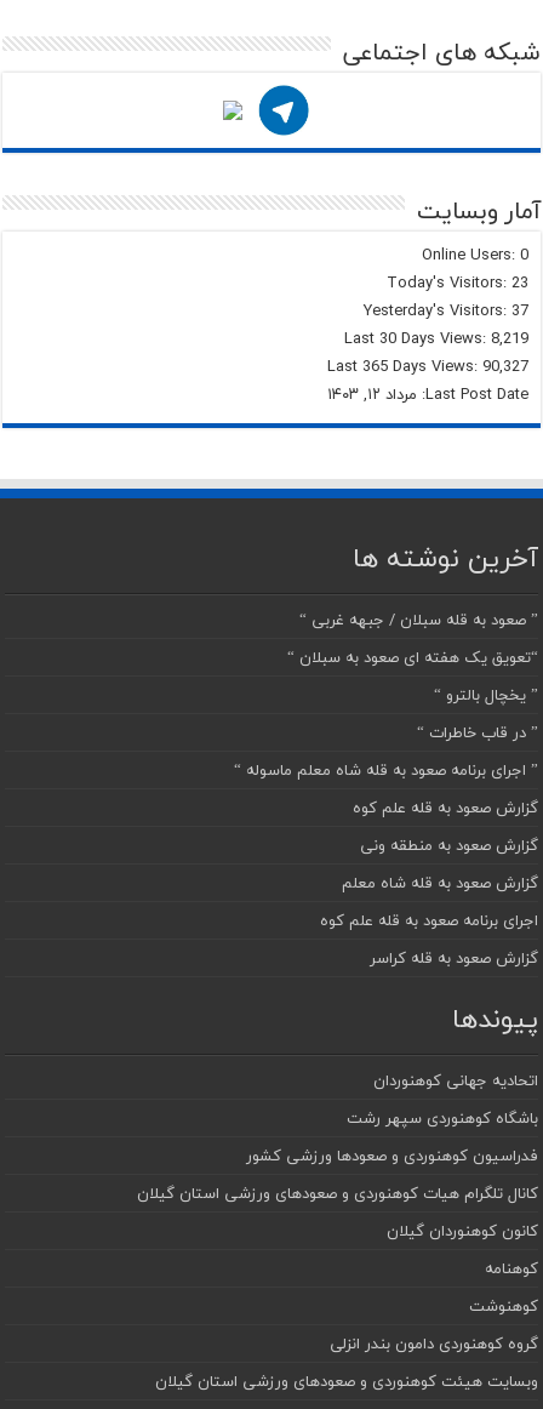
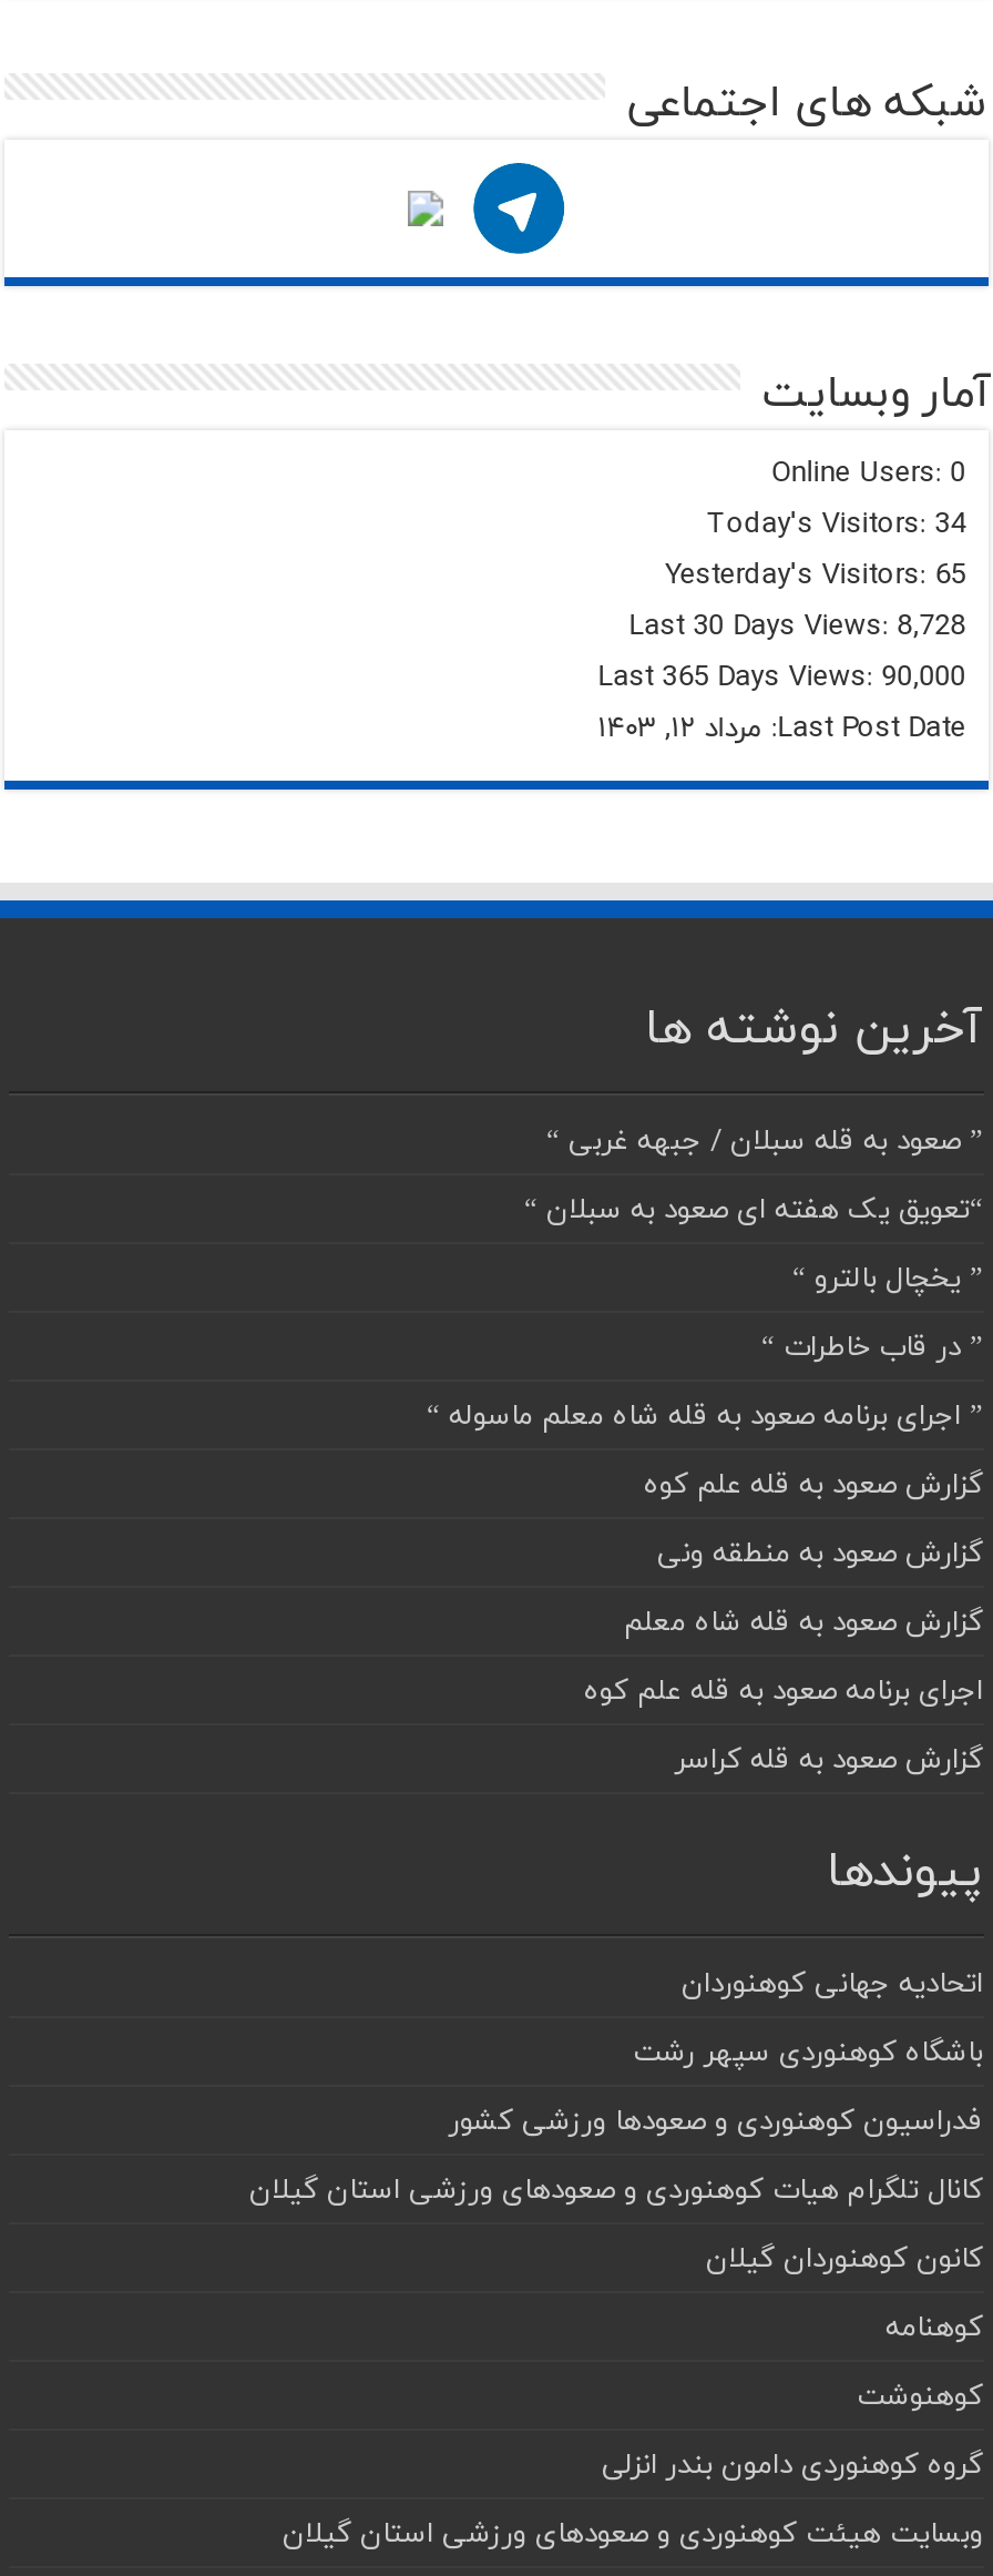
[386,269,528,296] Today's Visitors: 23 -> [707,499,966,548] Today's Visitors: 34
[363,297,528,324] Yesterday's Visitors: 37 -> [665,550,966,599] Yesterday's Visitors: 65
[344,325,528,352] Last 30 Days Views: 8,219 -> [629,601,966,650] Last 30 Days Views: 8,728
[327,353,528,380] Last 365 Days Views: 90,327 -> [598,652,966,701] Last 365 Days Views: 90,000

